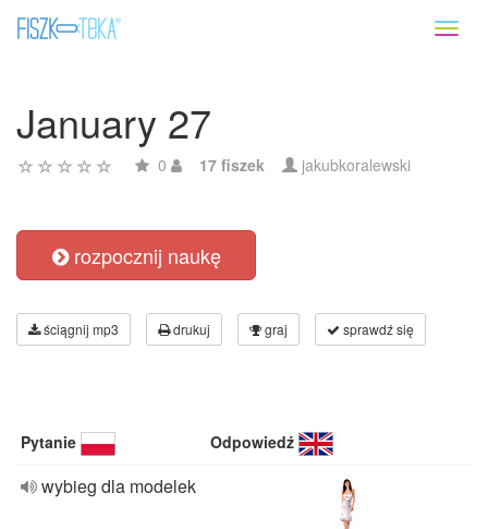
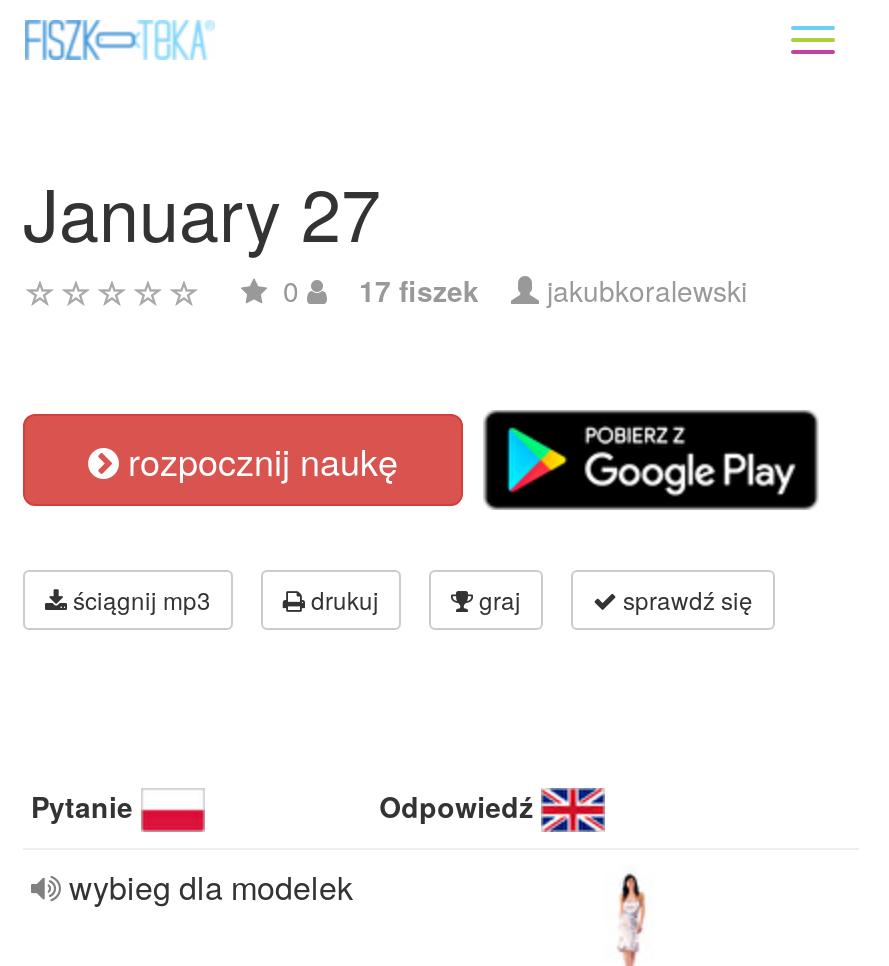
none -> [483,408,819,512] [image]

